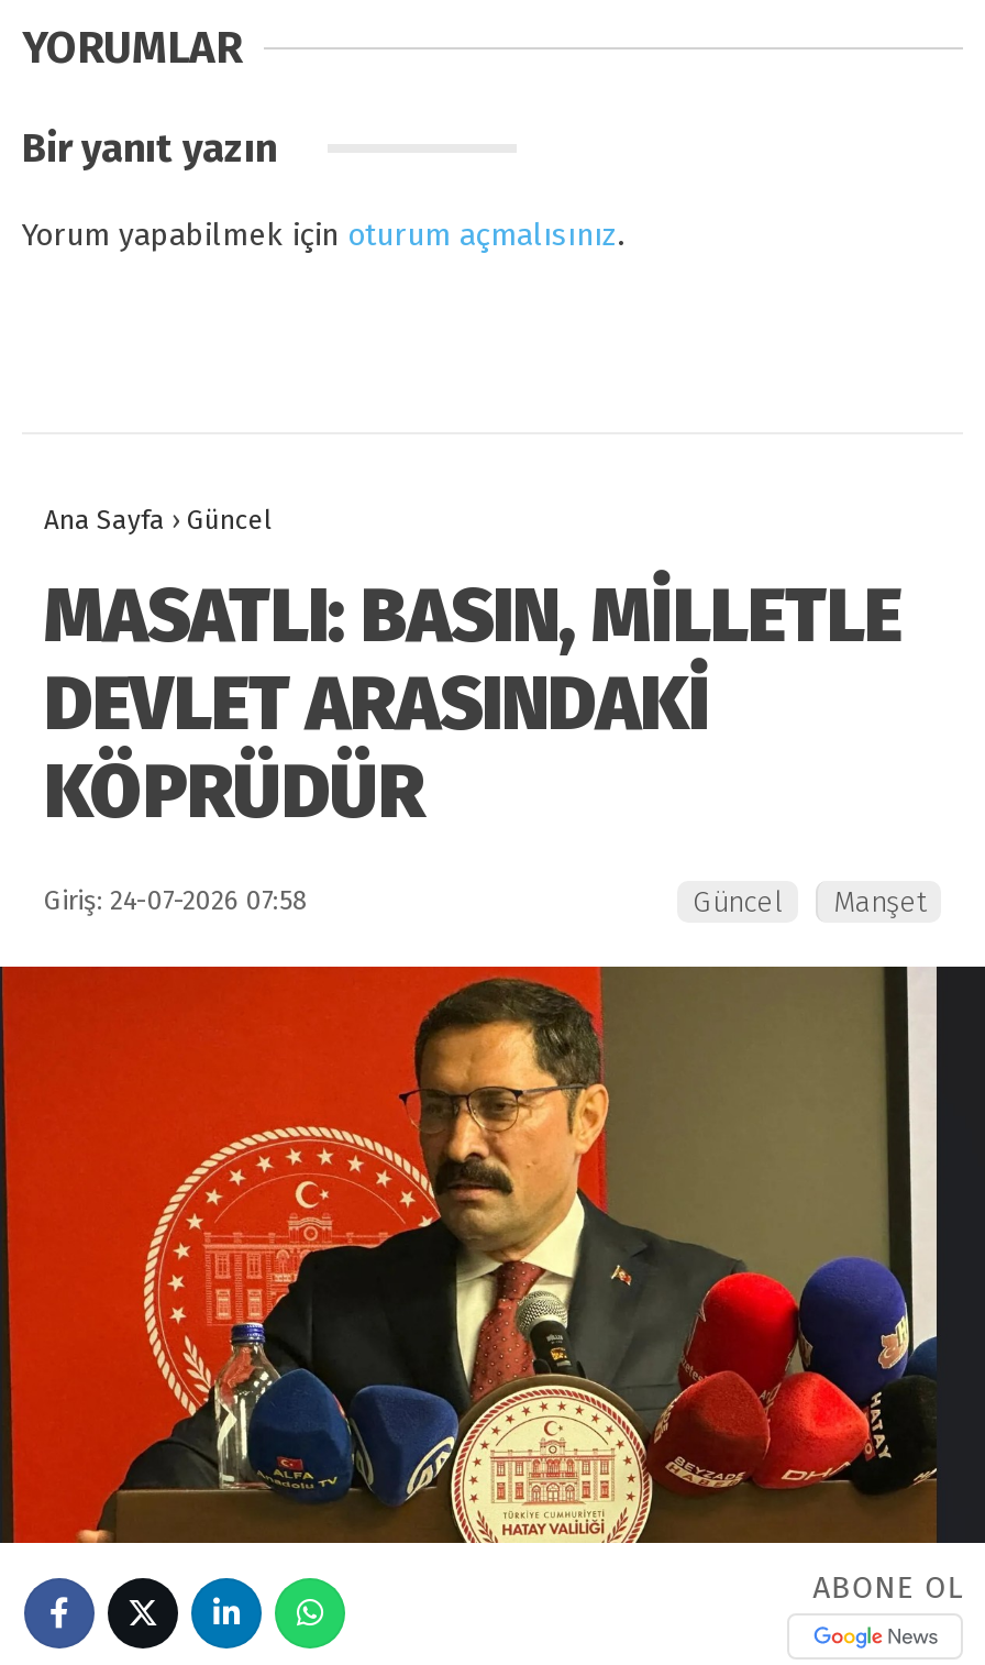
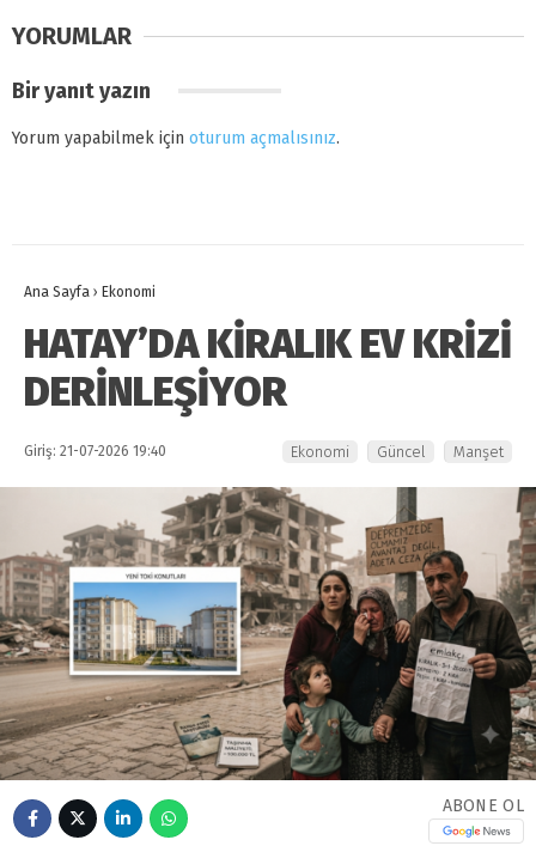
[44,504,901,836] Ana Sayfa › Güncel | MASATLI: BASIN, MİLLETLE | DEVLET ARASINDAKİ | KÖPRÜDÜR -> [24,284,512,417] Ana Sayfa › Ekonomi | HATAY’DA KİRALIK EV KRİZİ | DERİNLEŞİYOR
[44,885,308,916] Giriş: 24-07-2026 07:58 -> [24,443,349,461] Giriş: 21-07-2026 19:40 | Ekonomi
[7,963,978,1544] [image] -> [4,486,532,781] [image]

